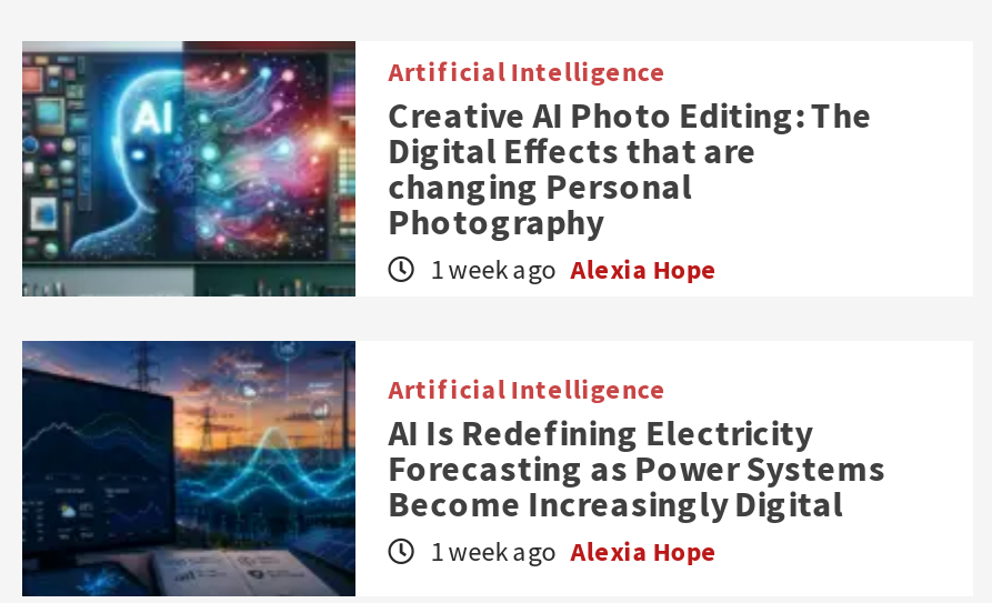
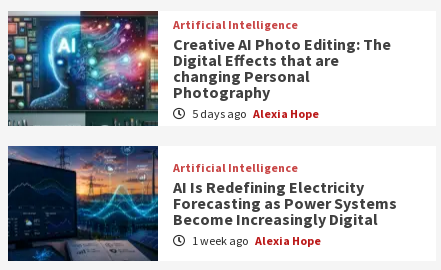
[426,252,717,285] 1 week ago Alexia Hope -> [190,106,319,121] 5 days ago Alexia Hope

